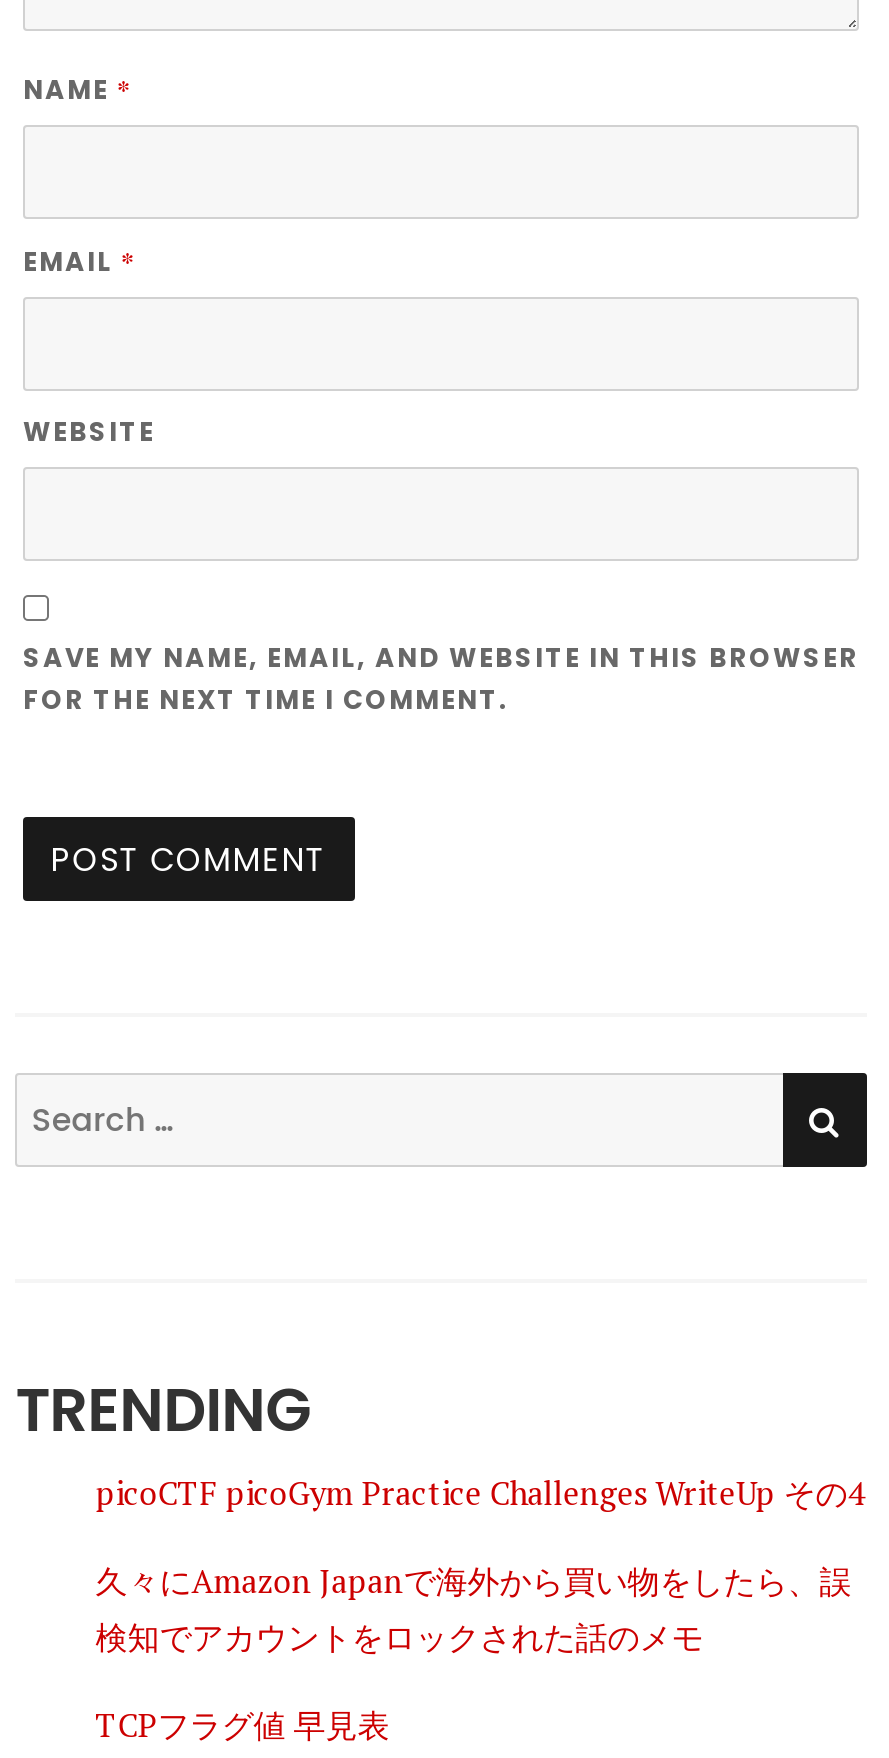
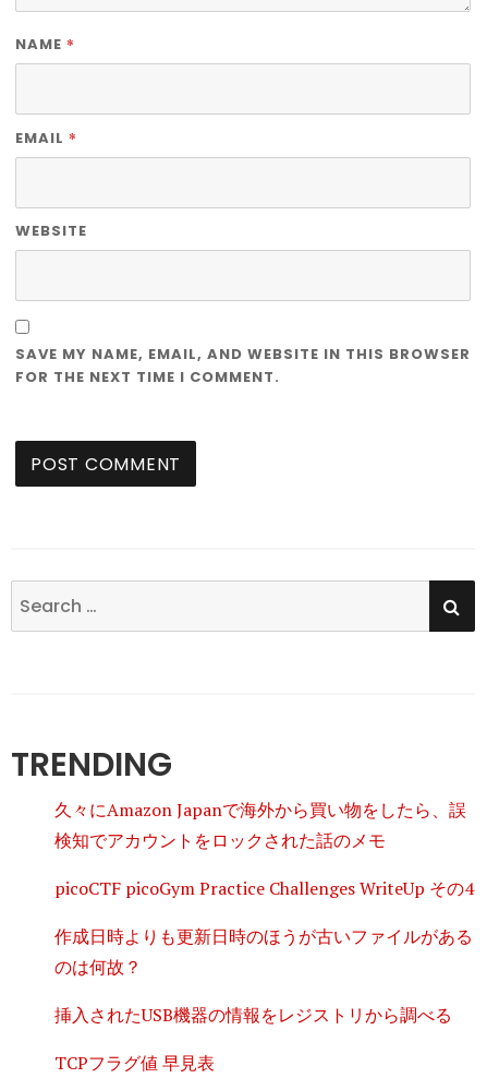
moved [95,1471,865,1515] -> [55,876,474,900]: picoCTF picoGym Practice Challenges WriteUp その4
moved [95,1559,851,1659] -> [55,798,467,852]: 久々にAmazon Japanで海外から買い物をしたら、誤 | 検知でアカウントをロックされた話のメモ
none -> [55,924,473,1027] 作成日時よりも更新日時のほうが古いファイルがある | のは何故？ | 挿入されたUSB機器の情報をレジストリから調べる

